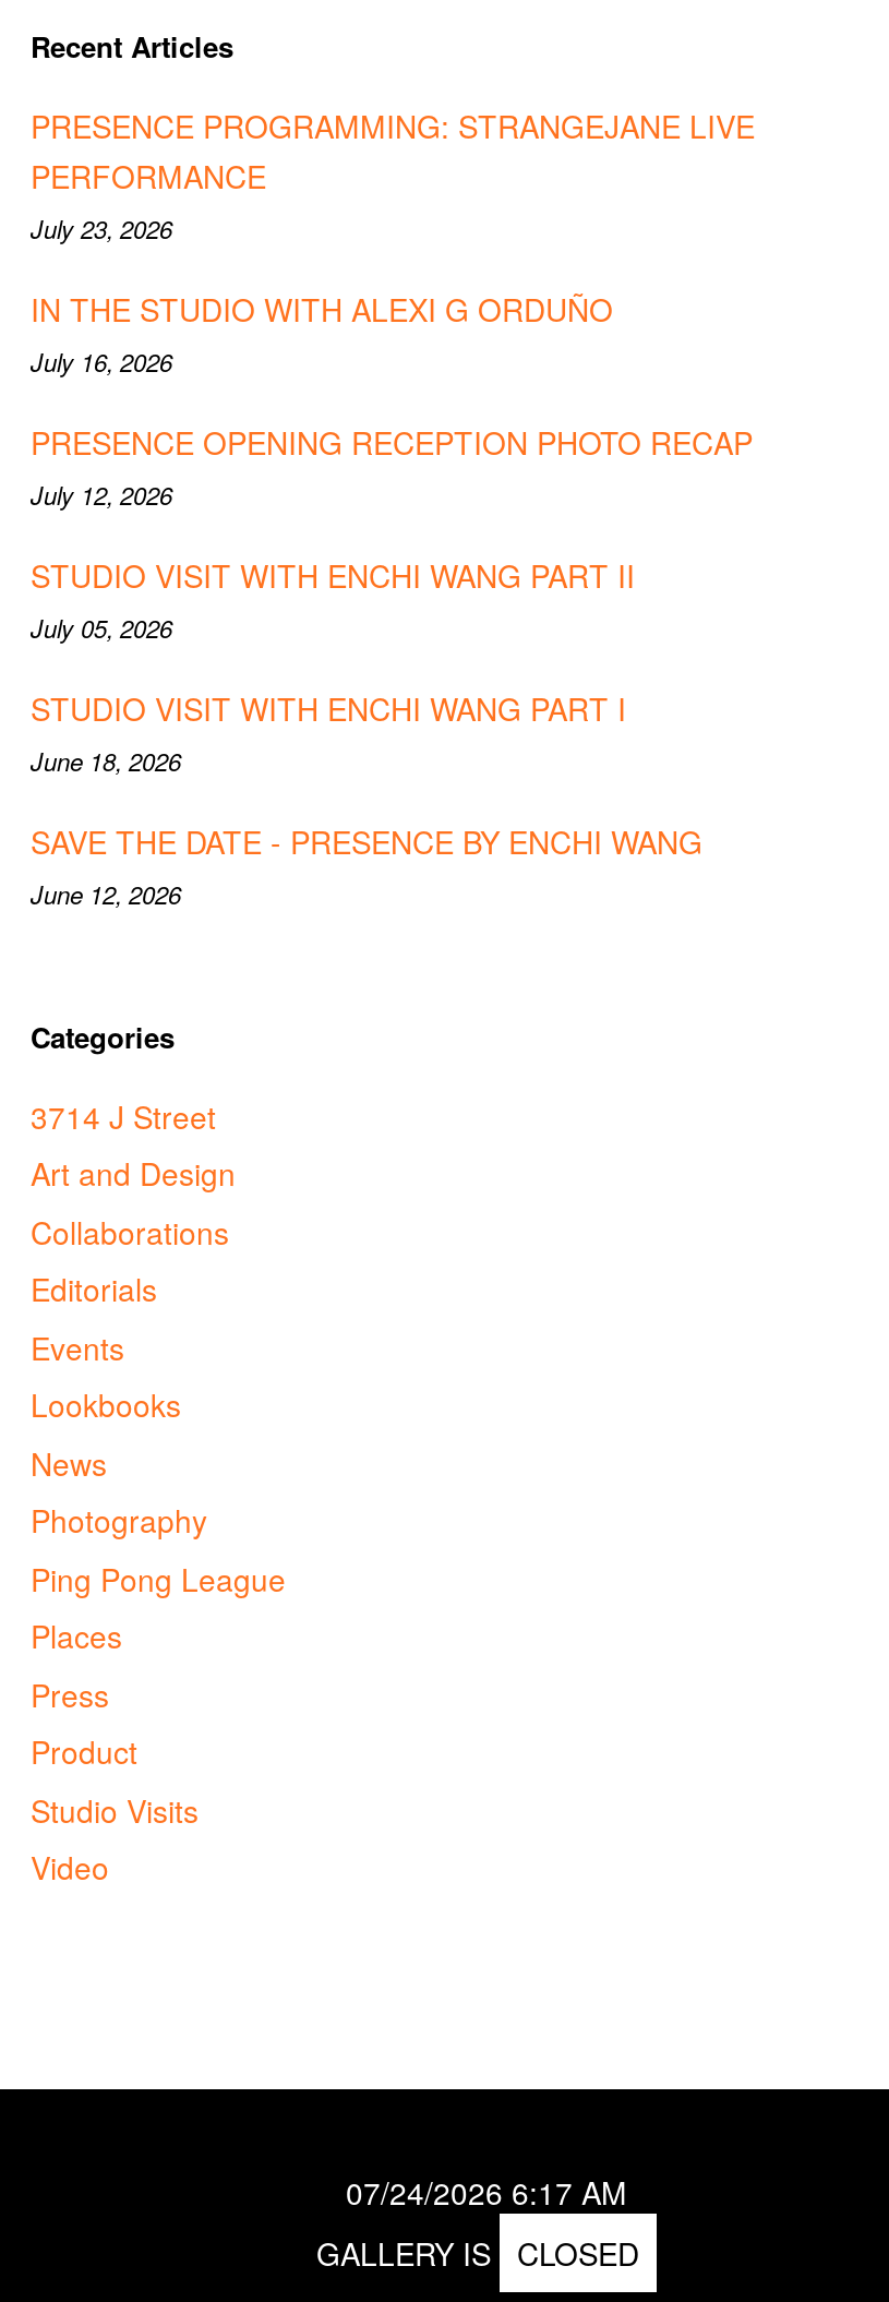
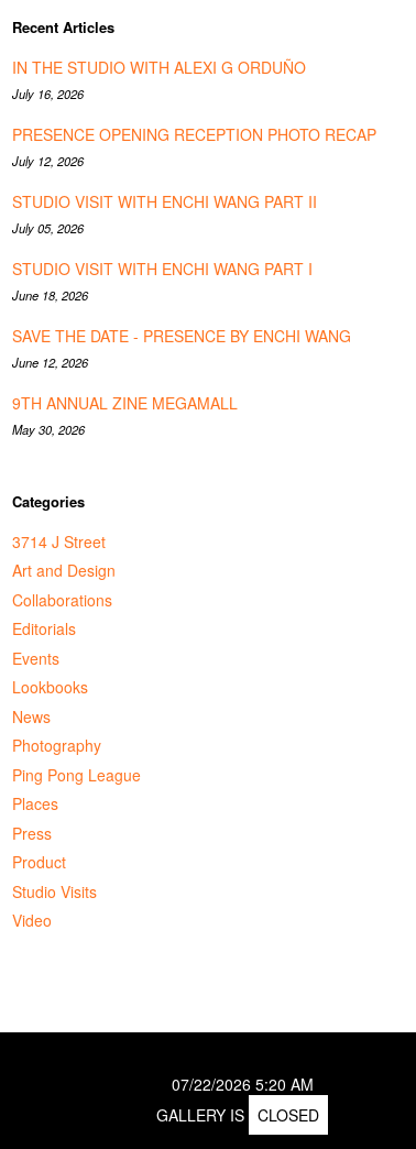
[31,103,755,245] PRESENCE PROGRAMMING: STRANGEJANE LIVE | PERFORMANCE | July 23, 2026 -> none
moved [31,287,753,911] -> [12,56,376,371]: IN THE STUDIO WITH ALEXI G ORDUÑO | July 16, 2026 | PRESENCE OPENING RECEPTION PHOTO RECAP | ... | SAVE THE DATE - PRESENCE BY ENCHI WANG | June 12, 2026
none -> [12,392,238,438] 9TH ANNUAL ZINE MEGAMALL | May 30, 2026
[346,2171,627,2215] 07/24/2026 6:17 AM -> [171,1074,313,1096] 07/22/2026 5:20 AM

